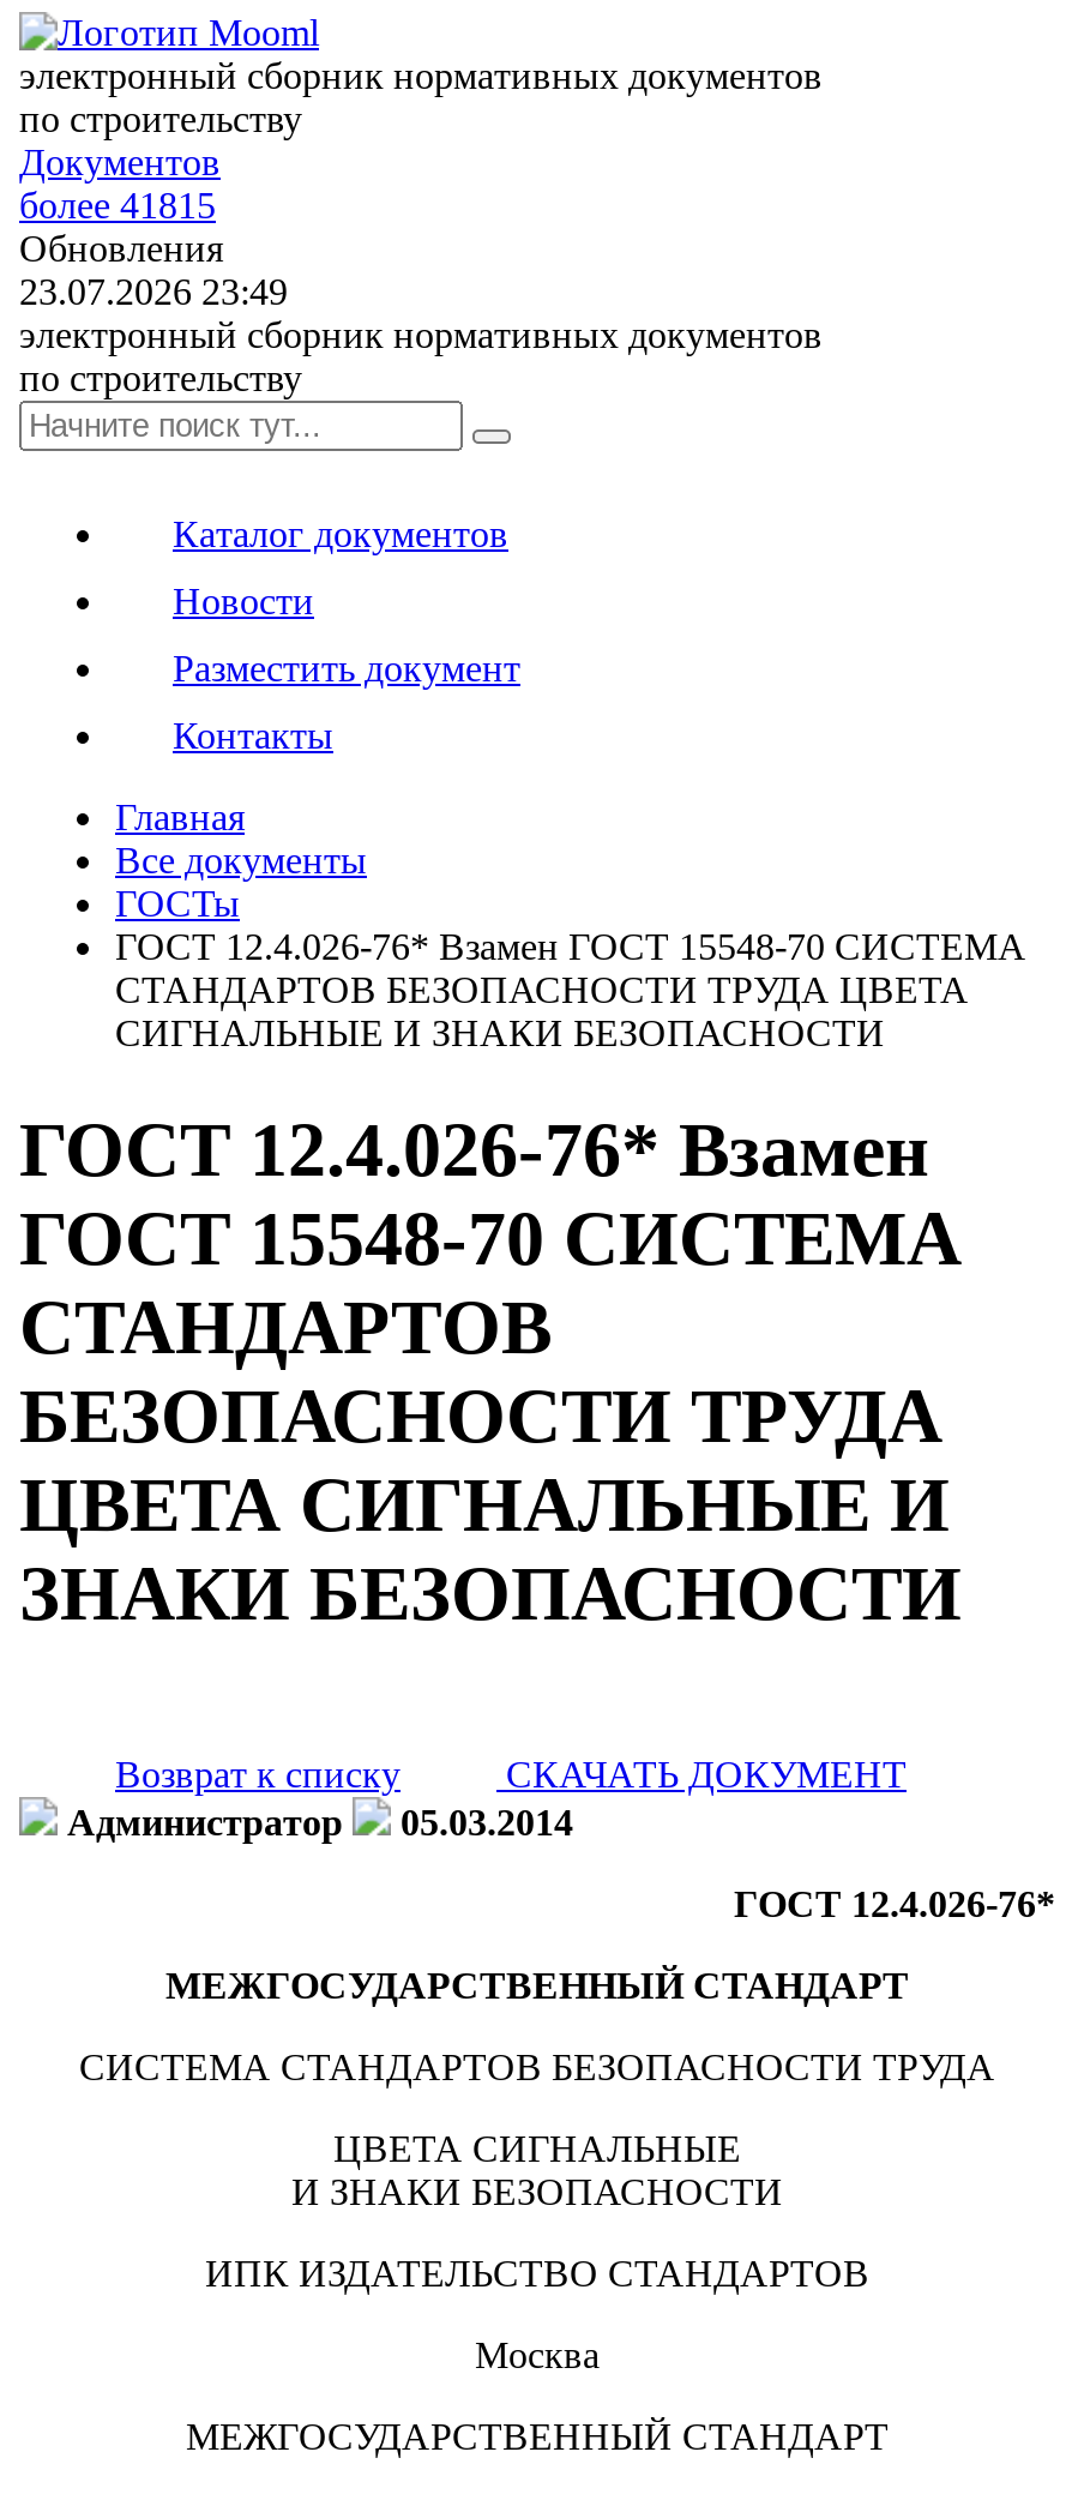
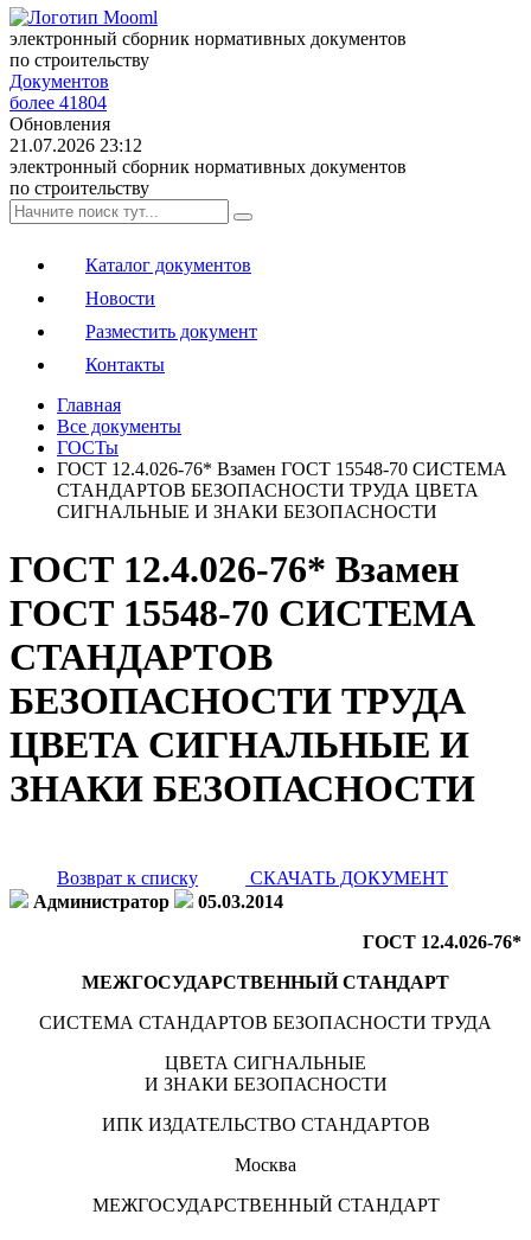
[19,185,216,226] более 41815 -> [9,92,107,113] более 41804
[19,271,288,312] 23.07.2026 23:49 -> [9,135,142,155] 21.07.2026 23:12

